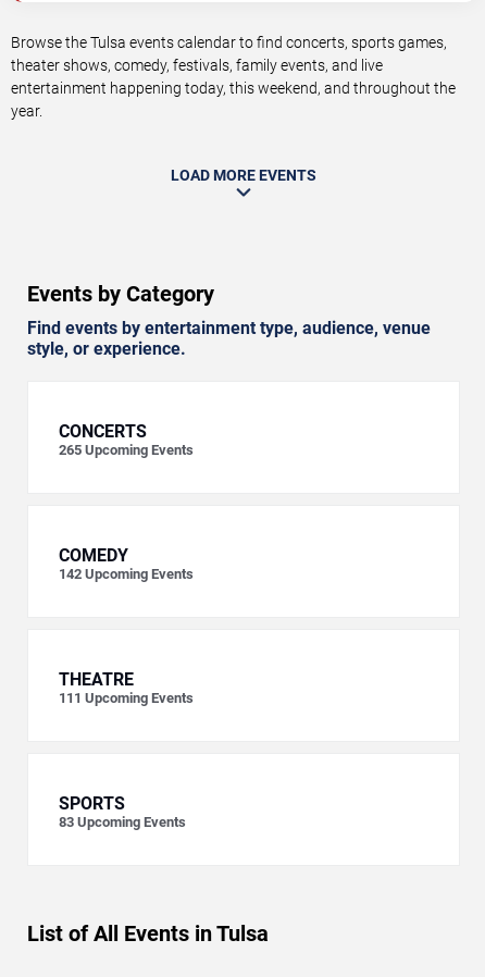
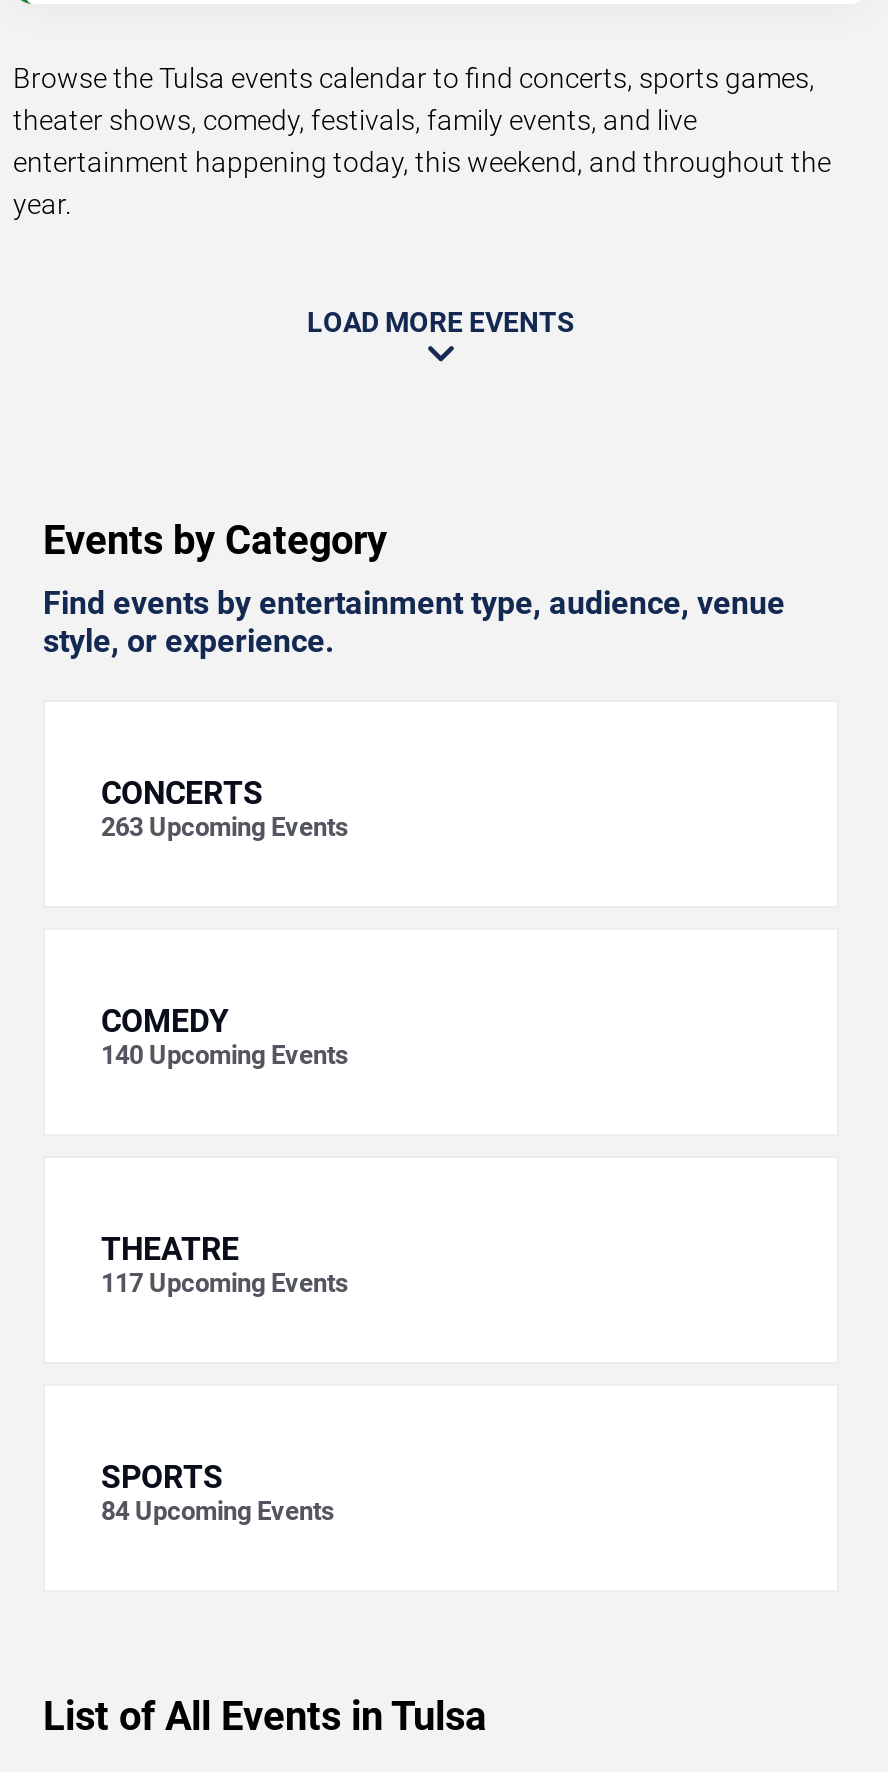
[59,441,194,458] 265 Upcoming Events -> [101,811,349,841] 263 Upcoming Events
[59,565,194,582] 142 Upcoming Events -> [101,1039,349,1069] 140 Upcoming Events
[59,689,194,706] 111 Upcoming Events -> [101,1267,349,1297] 117 Upcoming Events
[59,813,186,830] 83 Upcoming Events -> [101,1495,335,1525] 84 Upcoming Events

